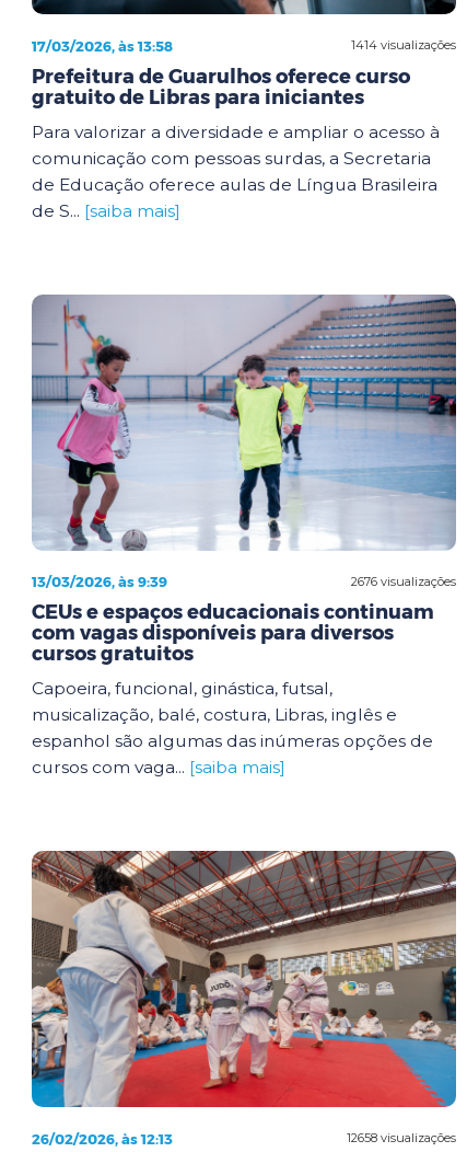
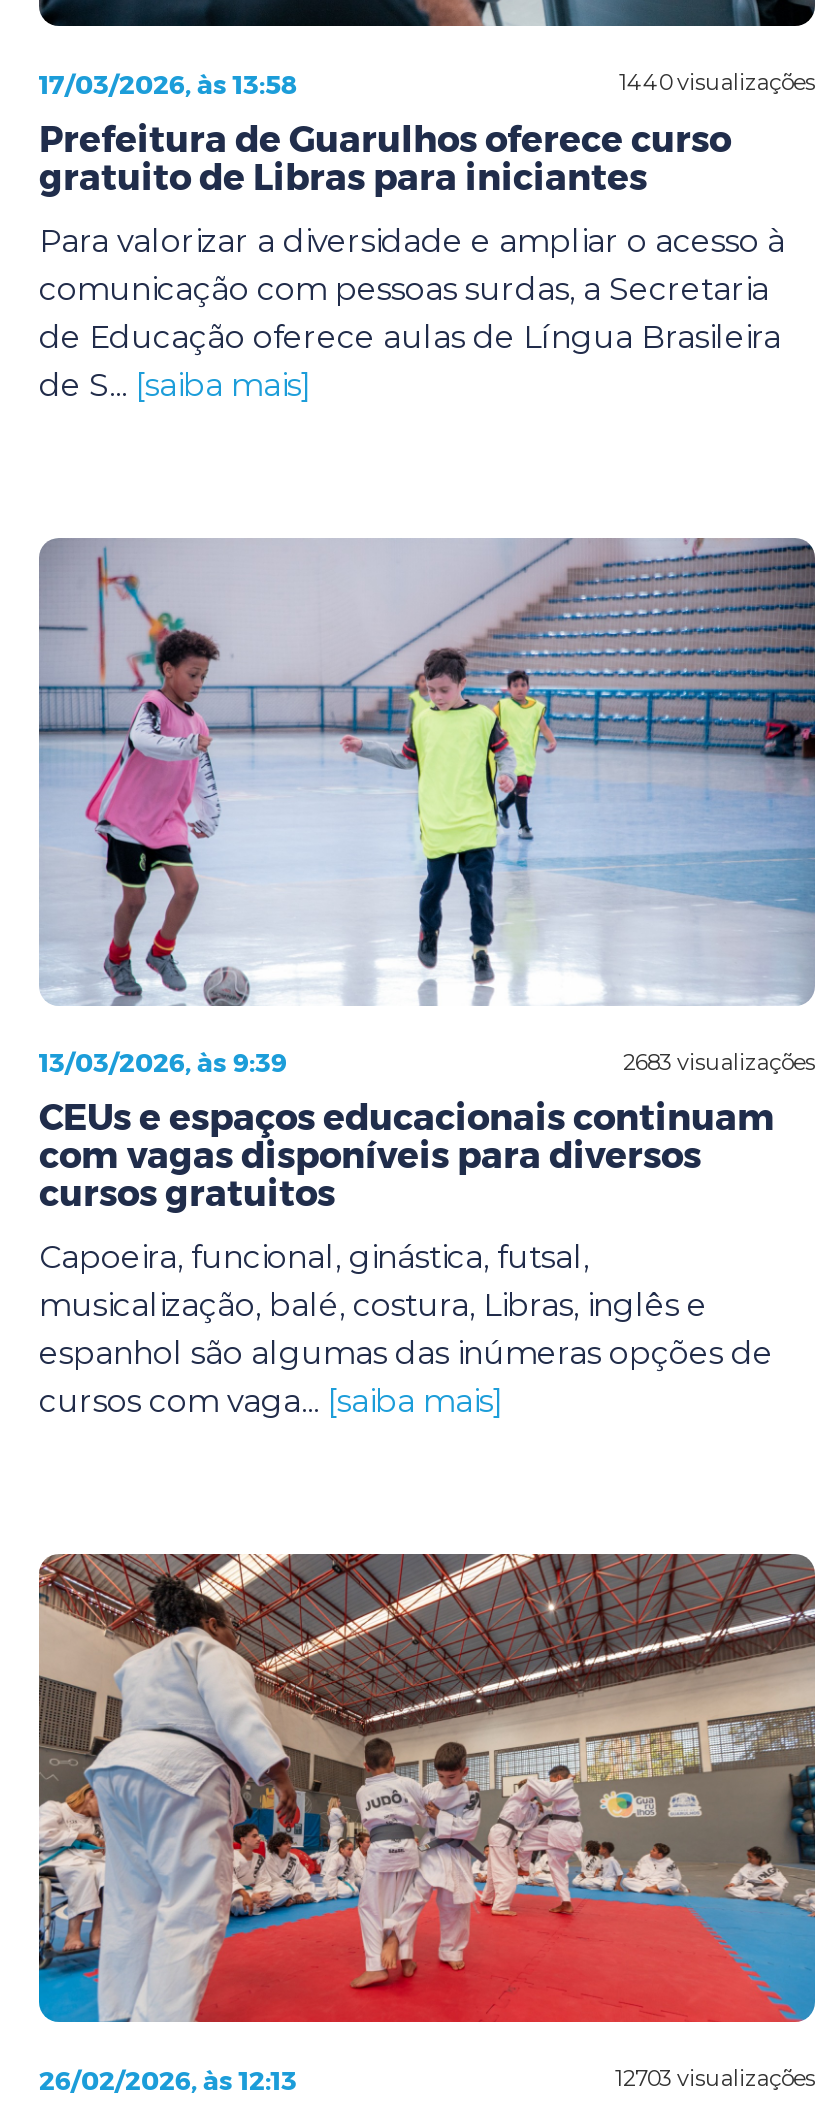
[351,37,456,53] 1414 visualizações -> [619,68,815,96] 1440 visualizações
[351,573,456,589] 2676 visualizações -> [623,1047,815,1075] 2683 visualizações
[347,1130,456,1145] 12658 visualizações -> [615,2064,815,2092] 12703 visualizações

